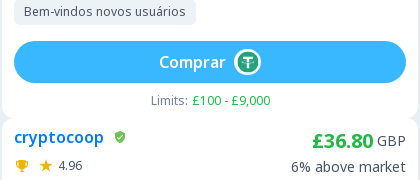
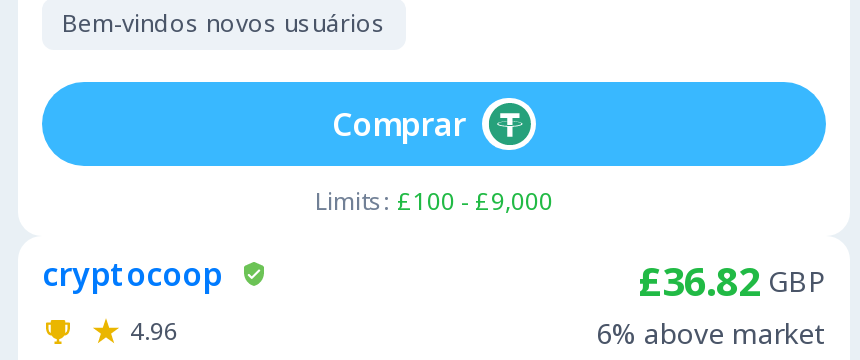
[312,127,406,154] £36.80 GBP -> [638,254,826,308] £36.82 GBP

